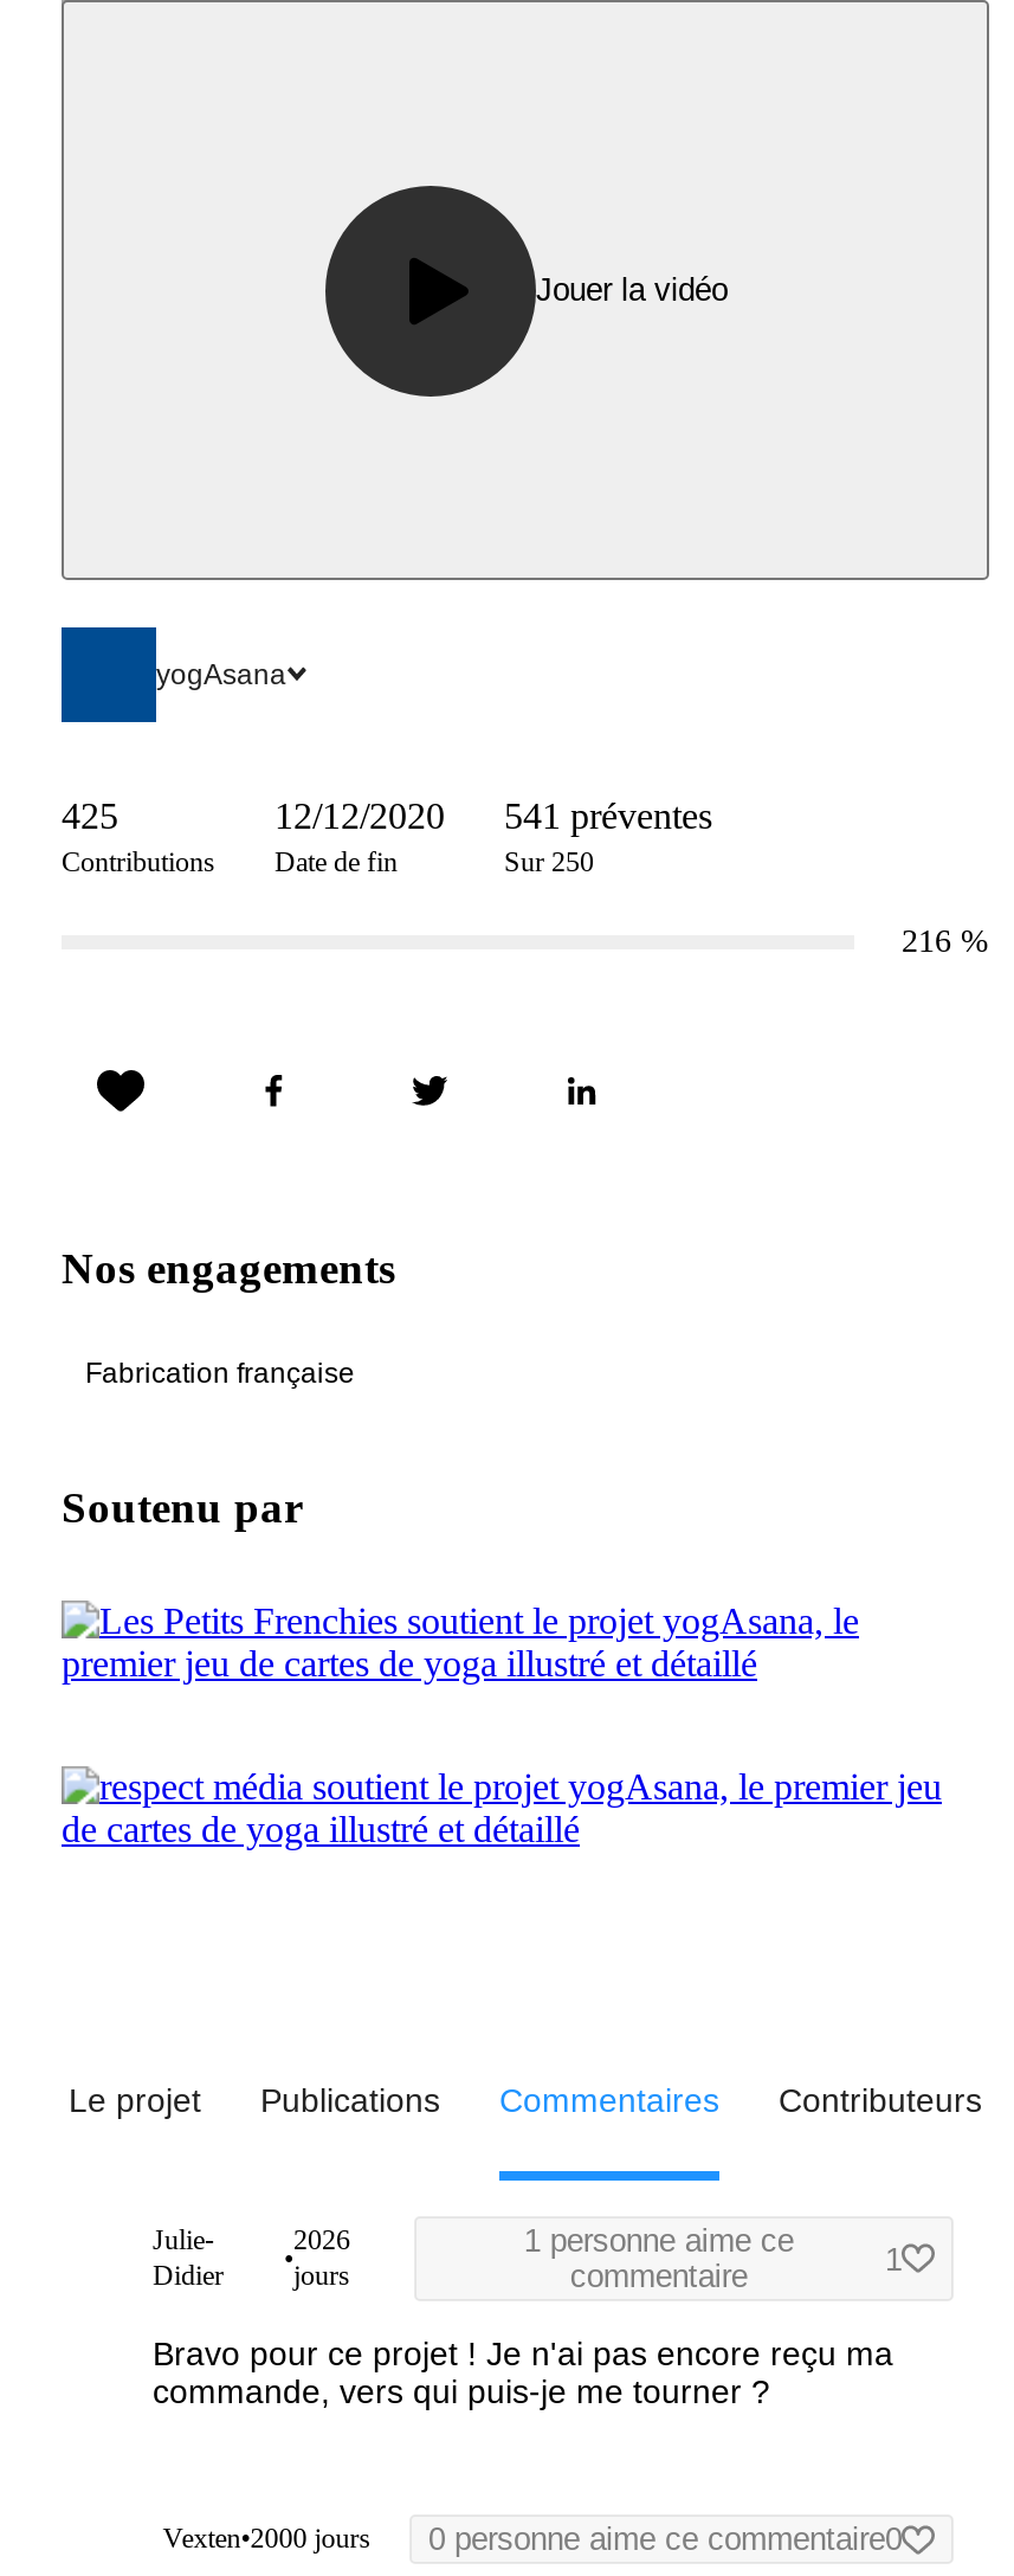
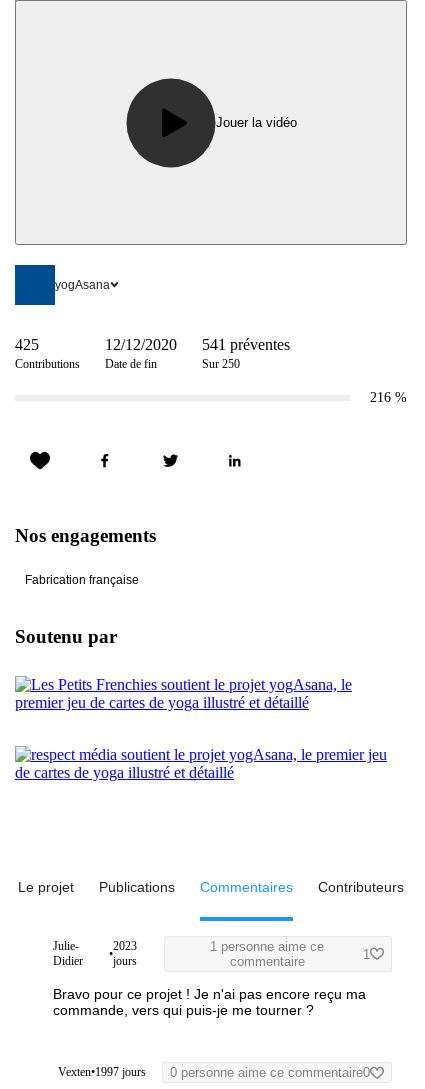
[293,2224,350,2257] 2026 -> [113,939,137,953] 2023
[163,2522,902,2558] Vexten•2000 jours 0 personne aime ce commentaire0 -> [58,1065,370,1080] Vexten•1997 jours 0 personne aime ce commentaire0

